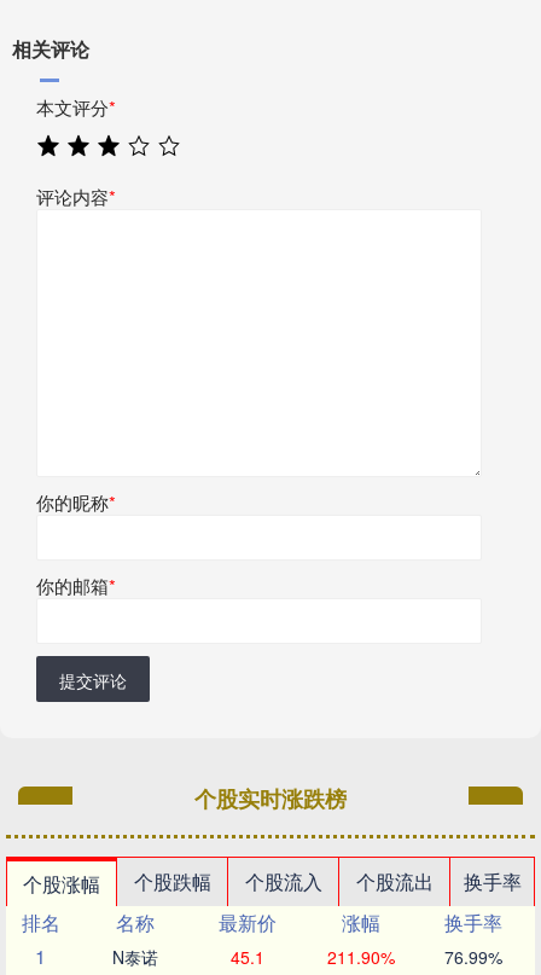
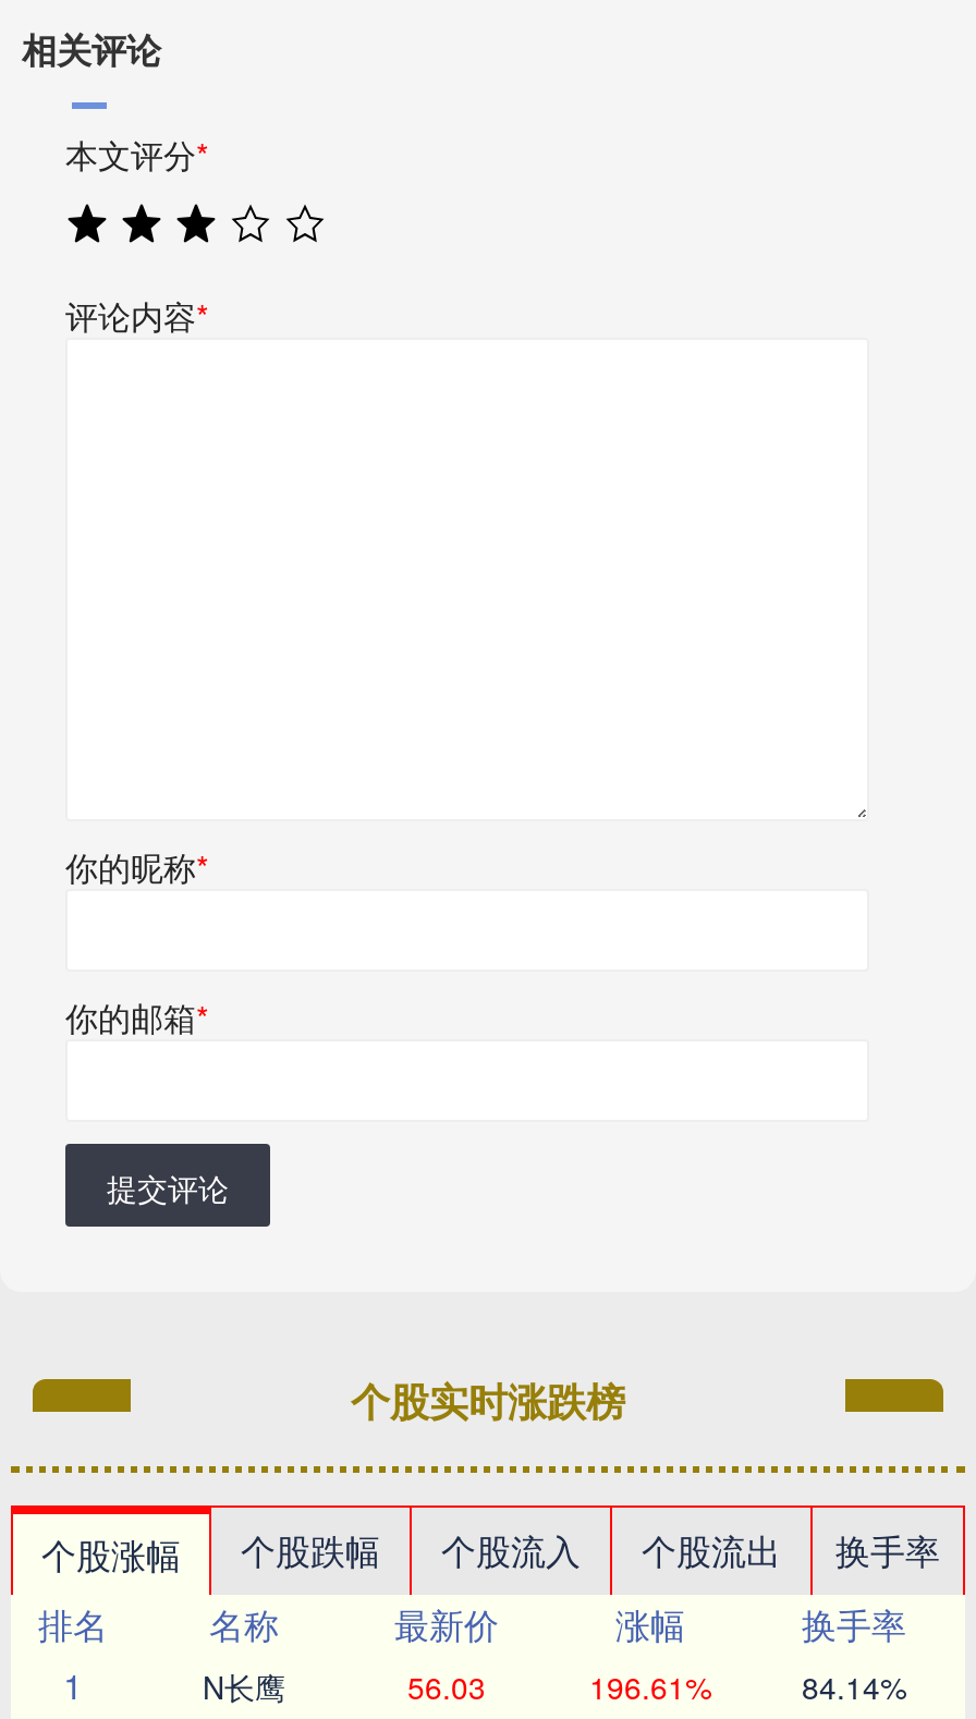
[112,945,158,969] N泰诺 -> [203,1665,285,1709] N长鹰
[231,945,264,969] 45.1 -> [407,1665,486,1709] 56.03
[327,945,394,969] 211.90% -> [589,1665,711,1709] 196.61%
[444,945,502,969] 76.99% -> [802,1665,906,1709] 84.14%

